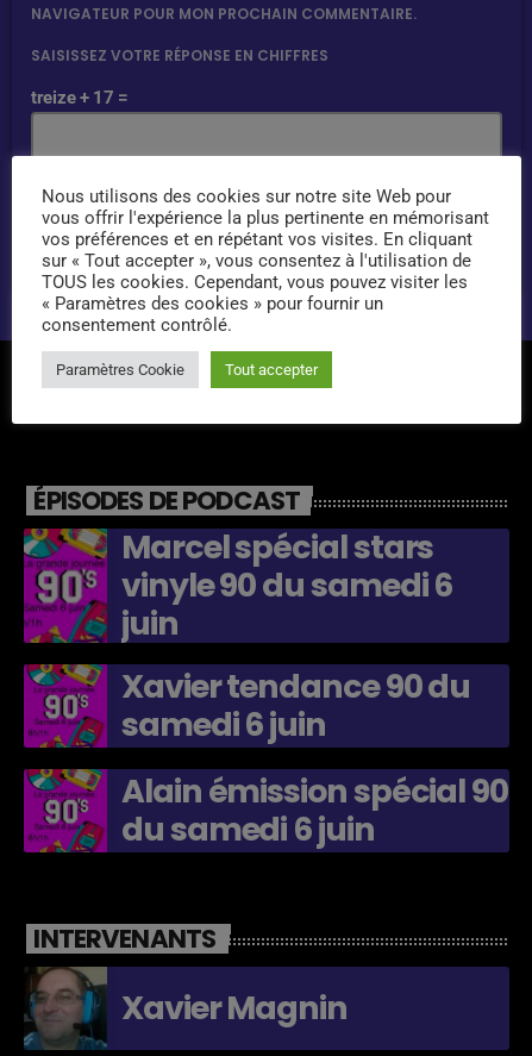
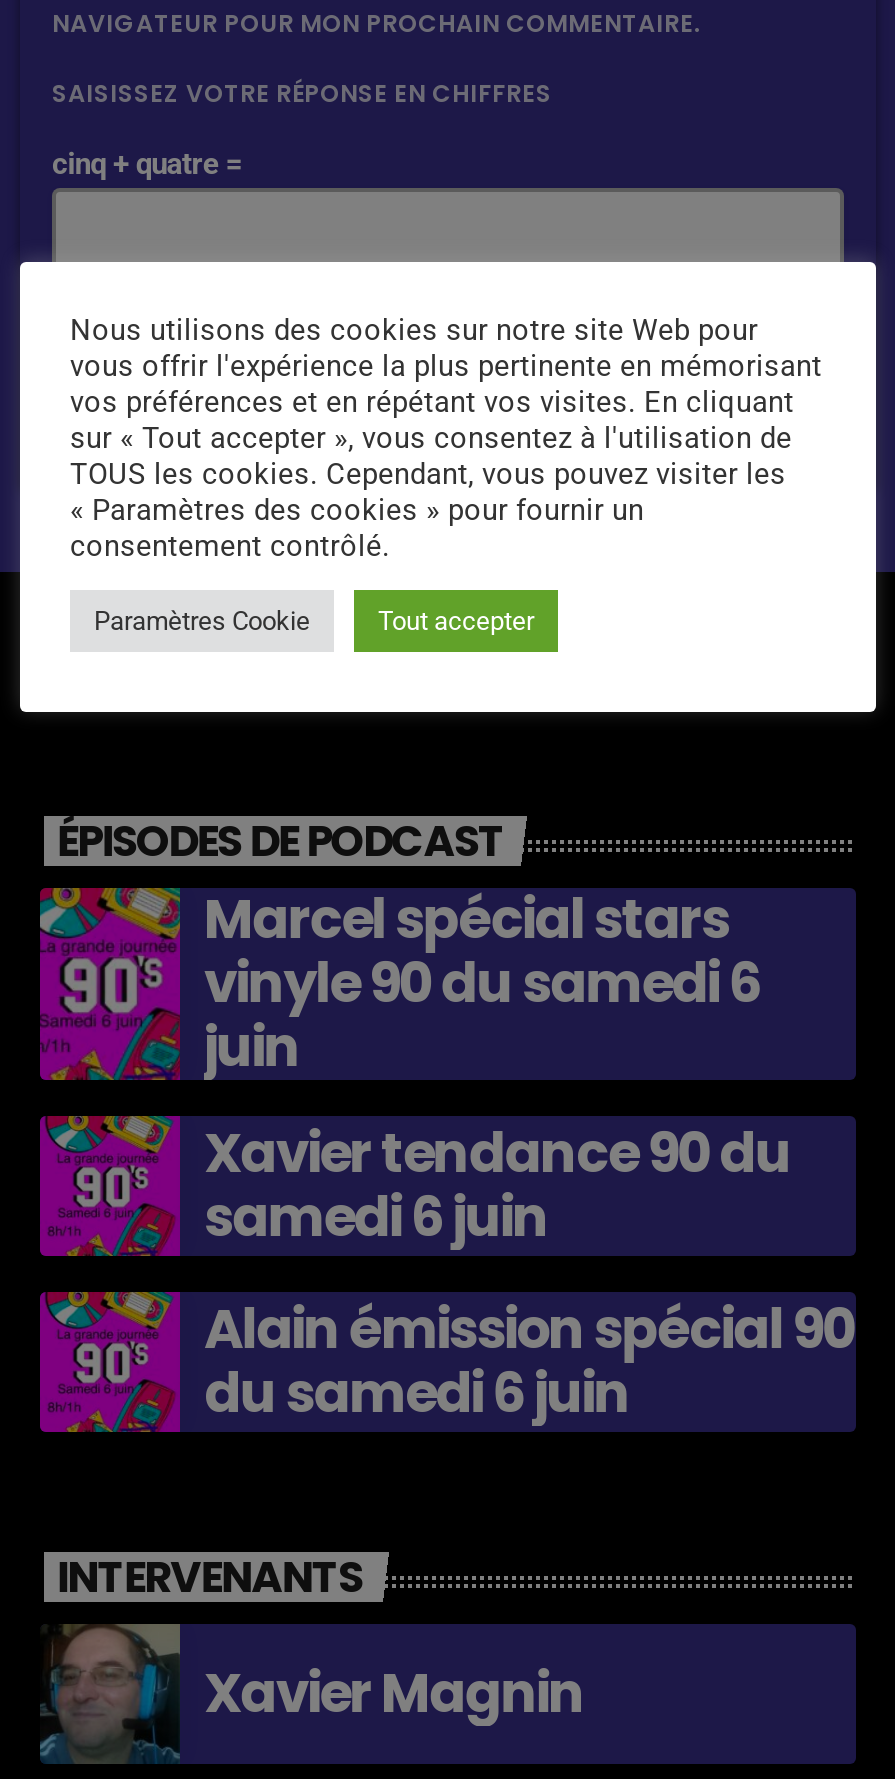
[31,87,129,109] treize + 17 = -> [52,146,243,182] cinq + quatre =

